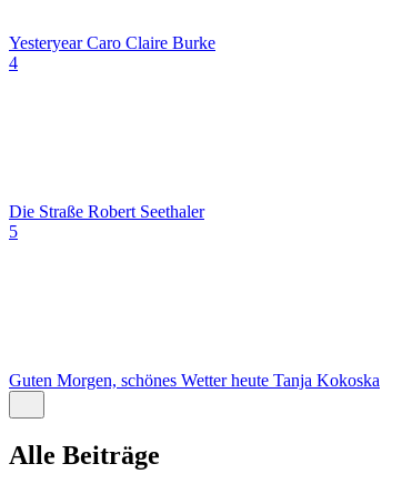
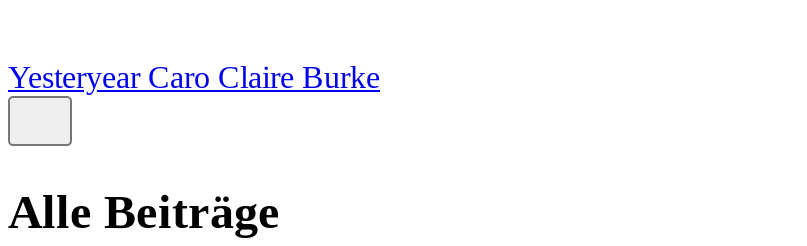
[9,53,18,72] 4 -> none
[9,202,204,240] Die Straße Robert Seethaler | 5 -> none
[9,370,380,389] Guten Morgen, schönes Wetter heute Tanja Kokoska -> none

